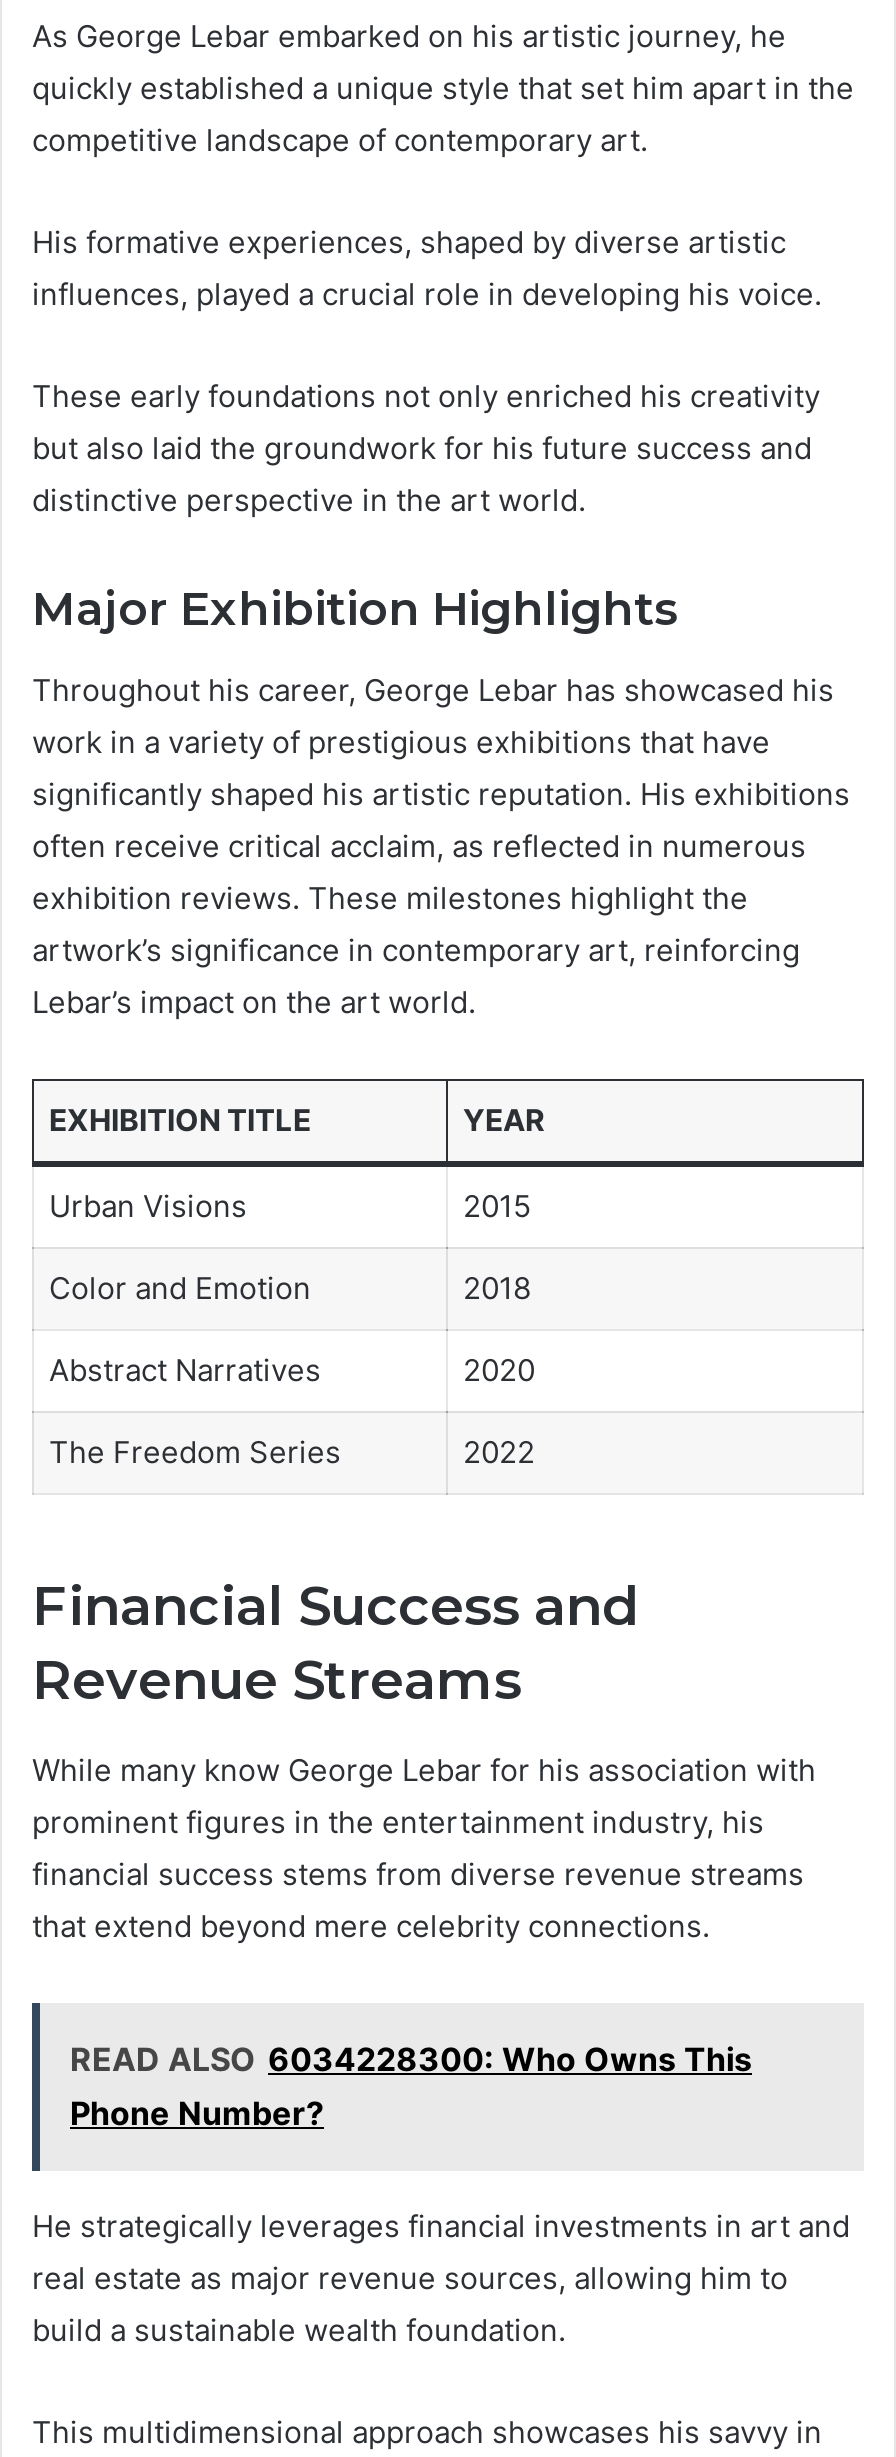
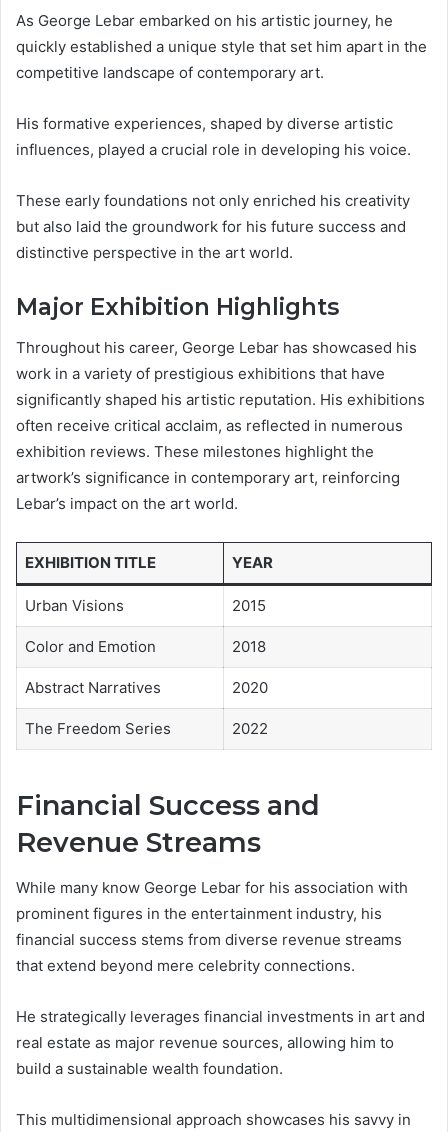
[30,2001,860,2173] [image] | READ ALSO 6034228300: Who Owns This | Phone Number? -> none

